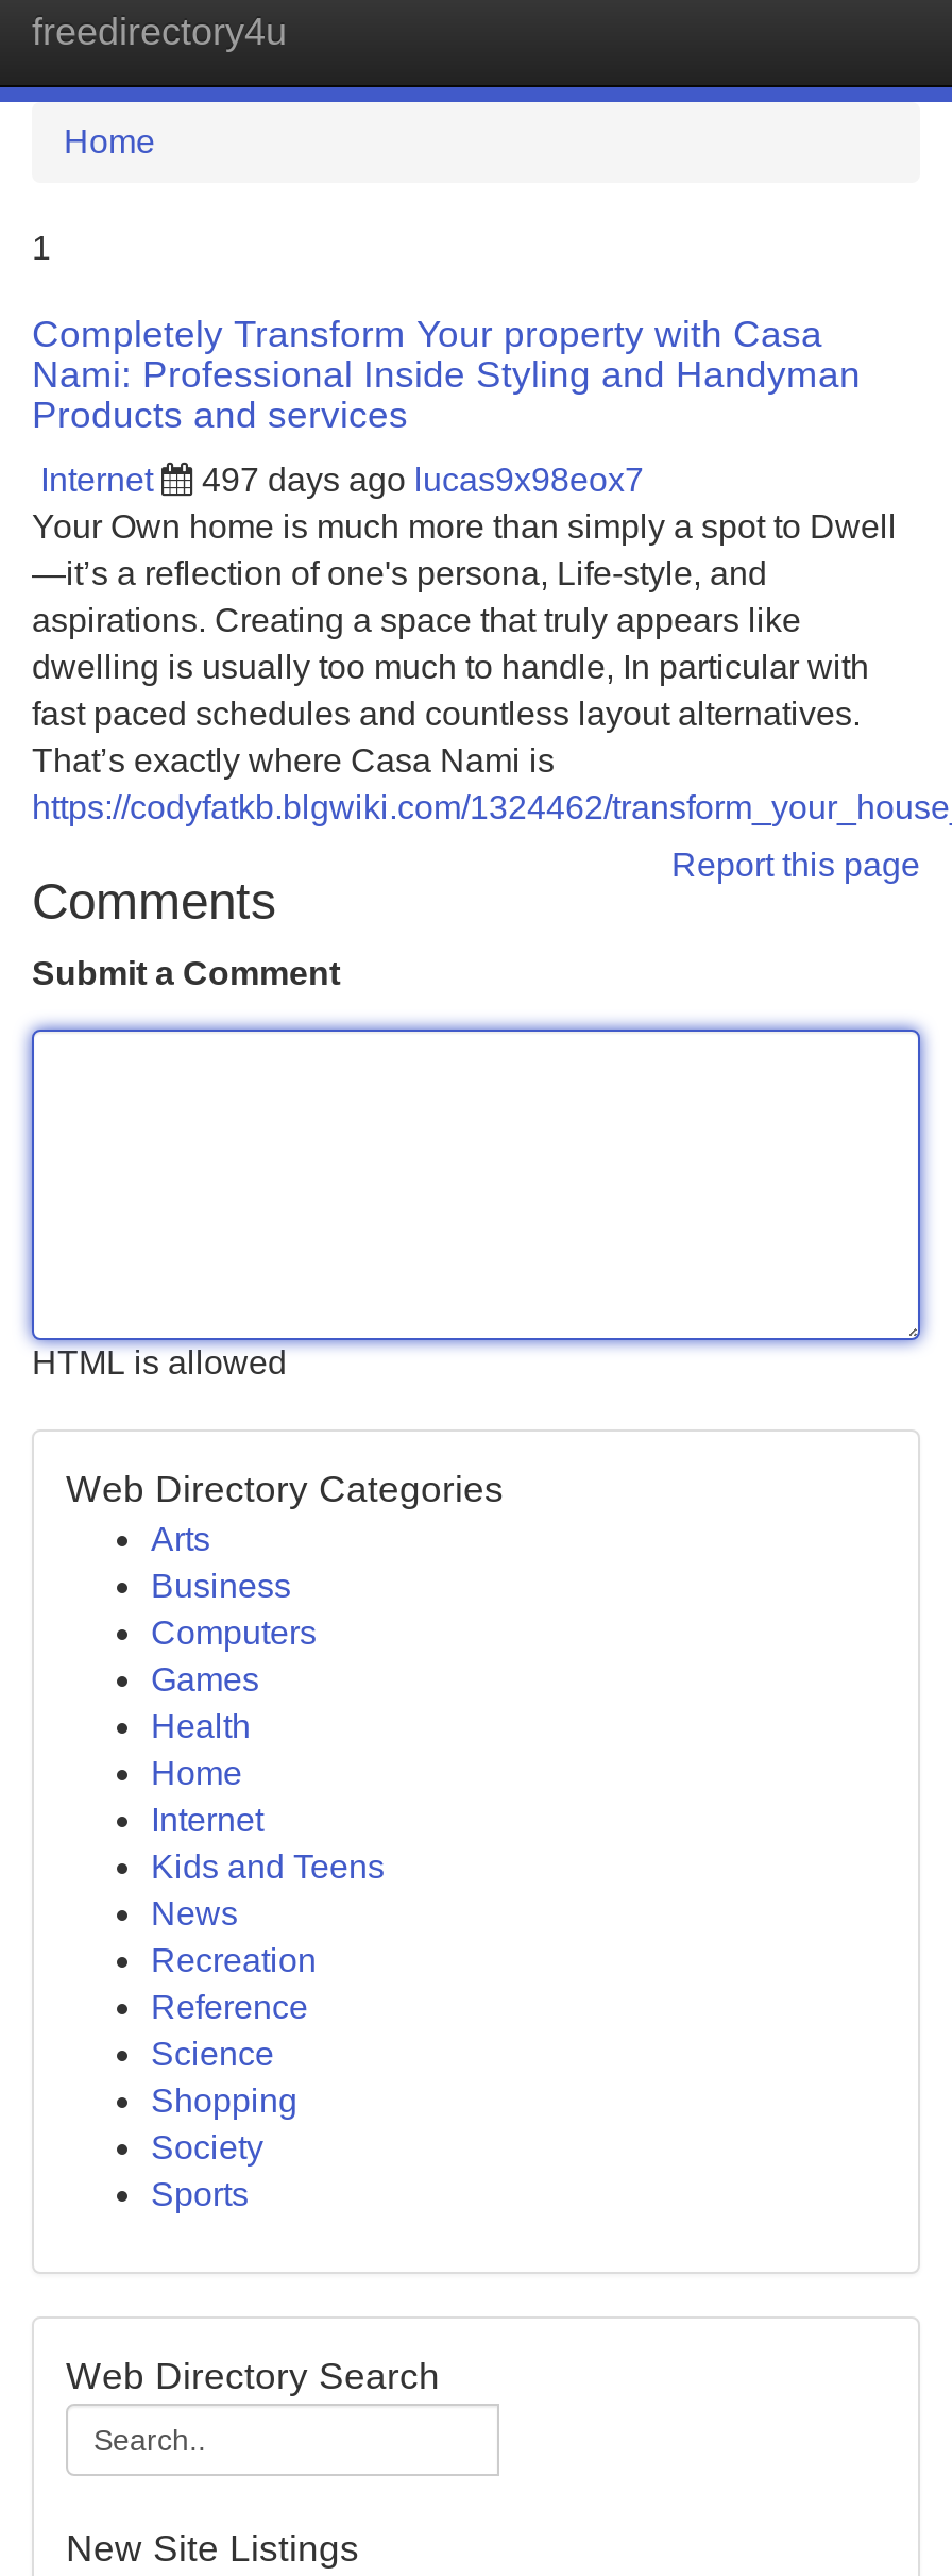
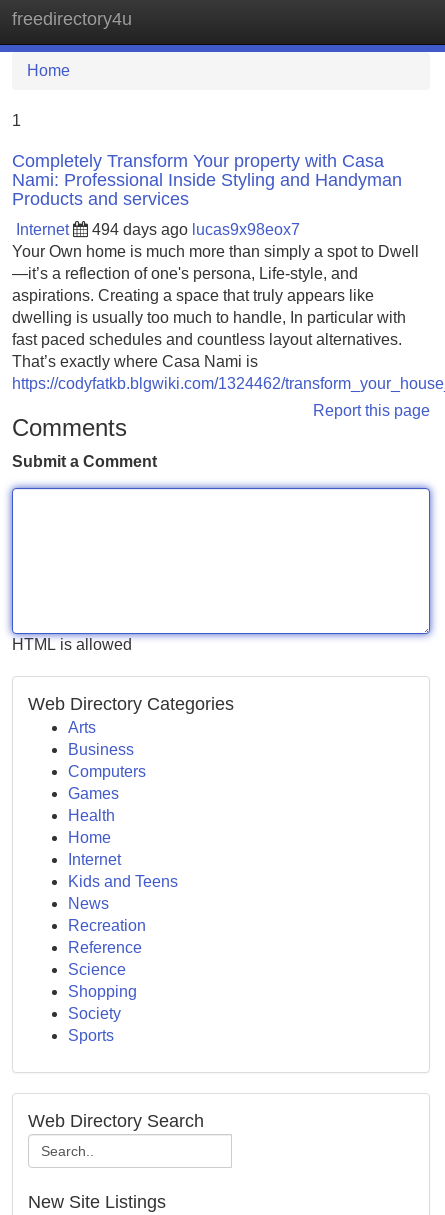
[202,462,644,498] 497 days ago lucas9x98eox7 -> [92,221,300,238] 494 days ago lucas9x98eox7

